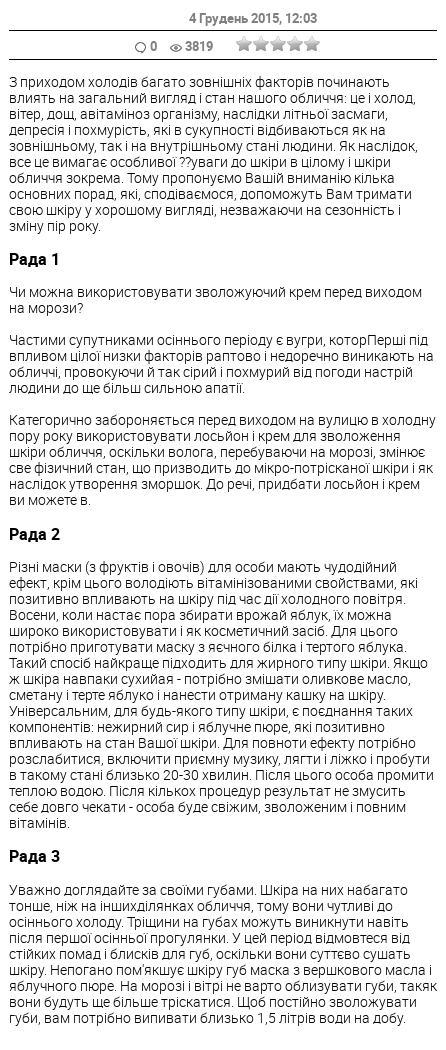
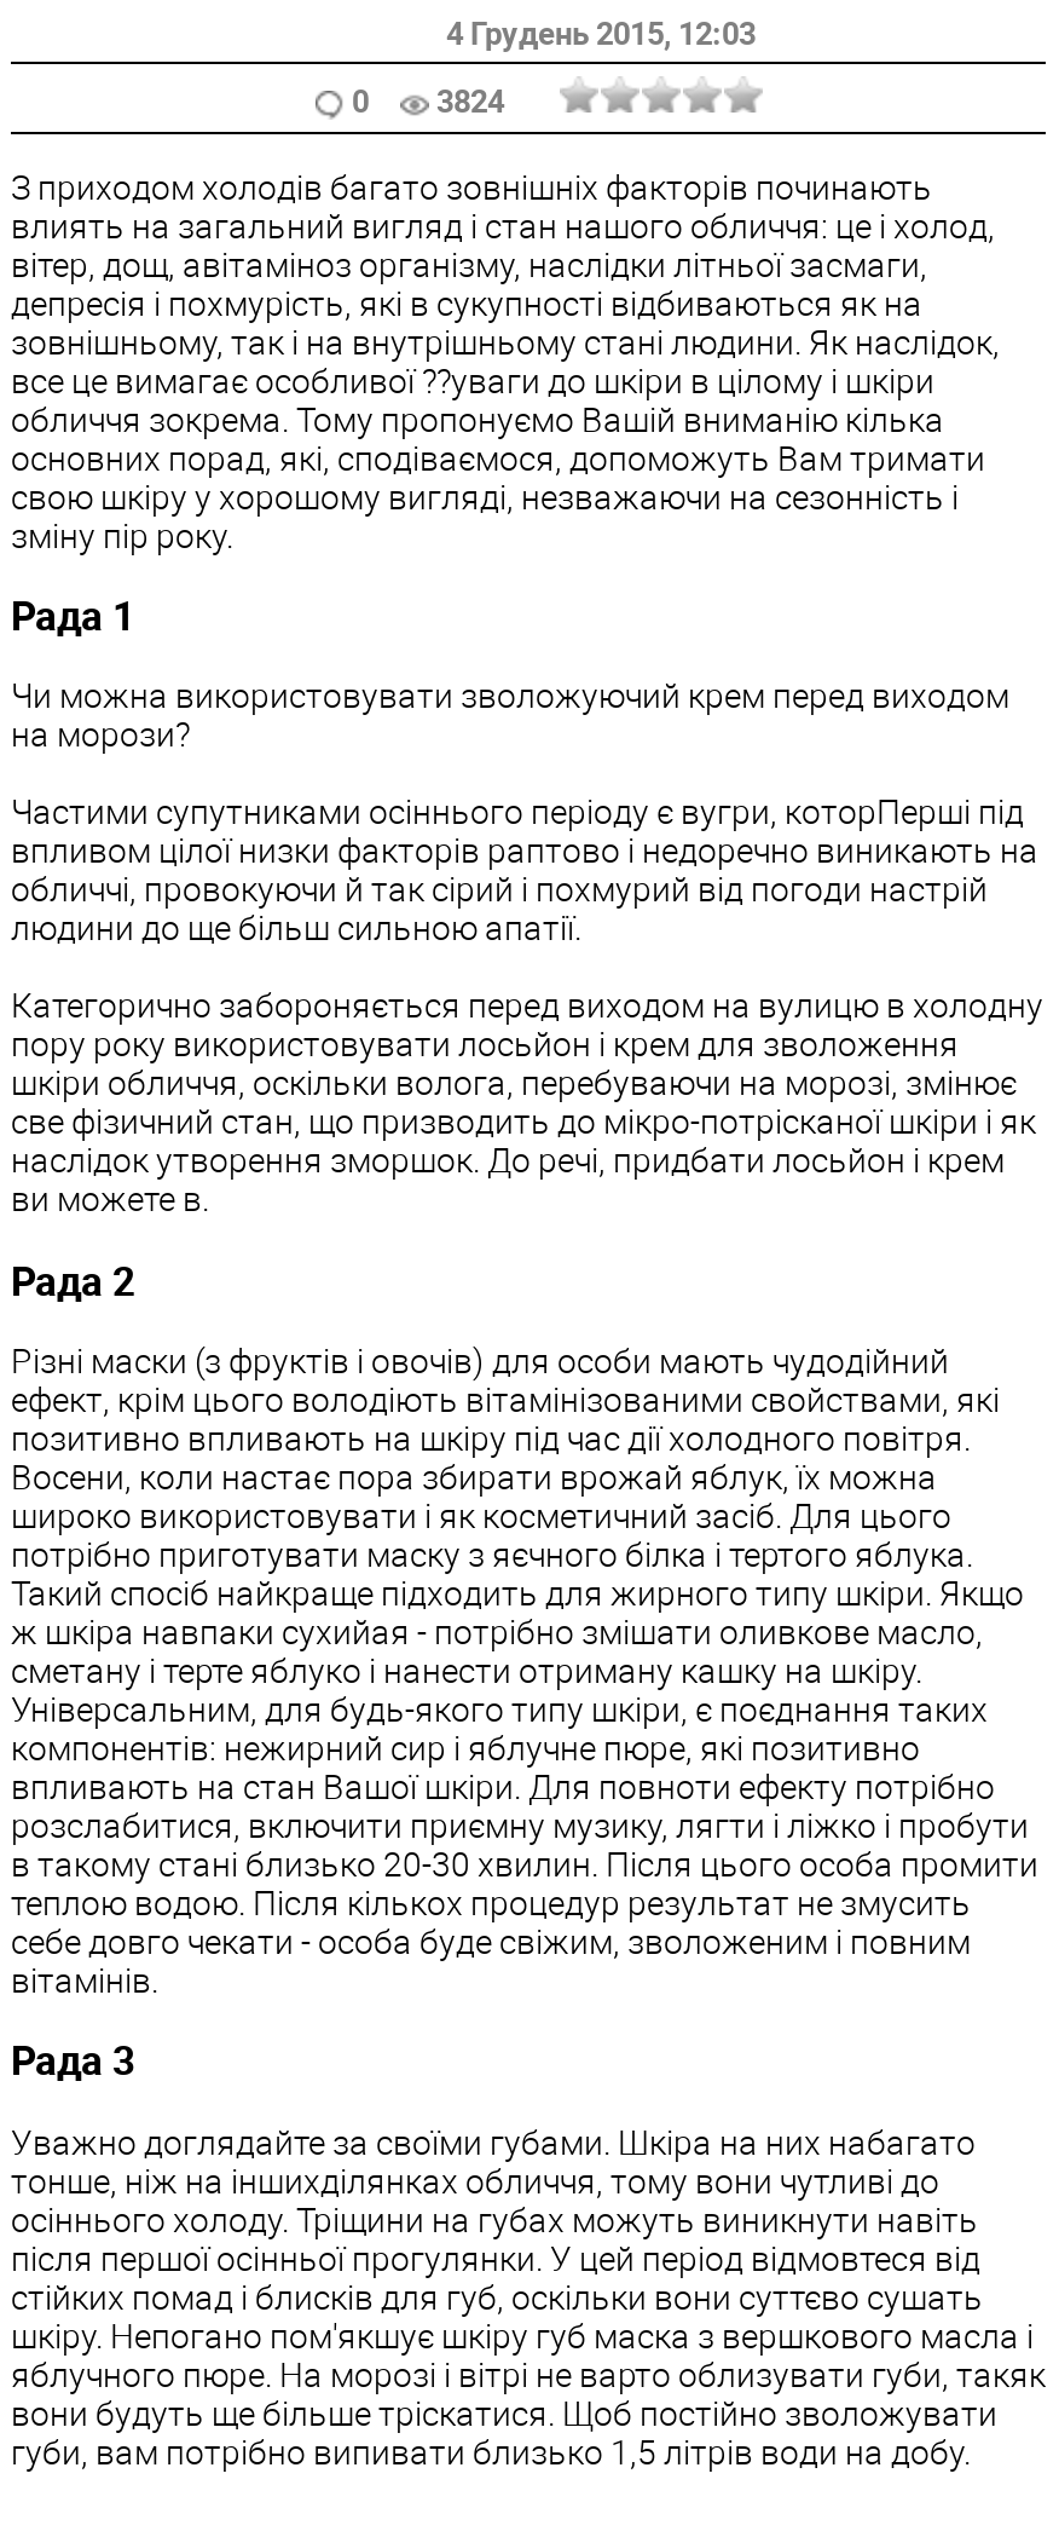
[150,37,216,55] 0 3819 -> [352,79,511,122] 0 3824

